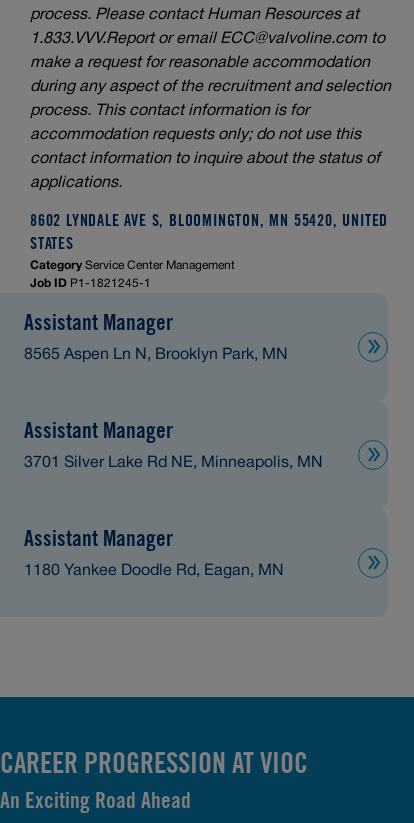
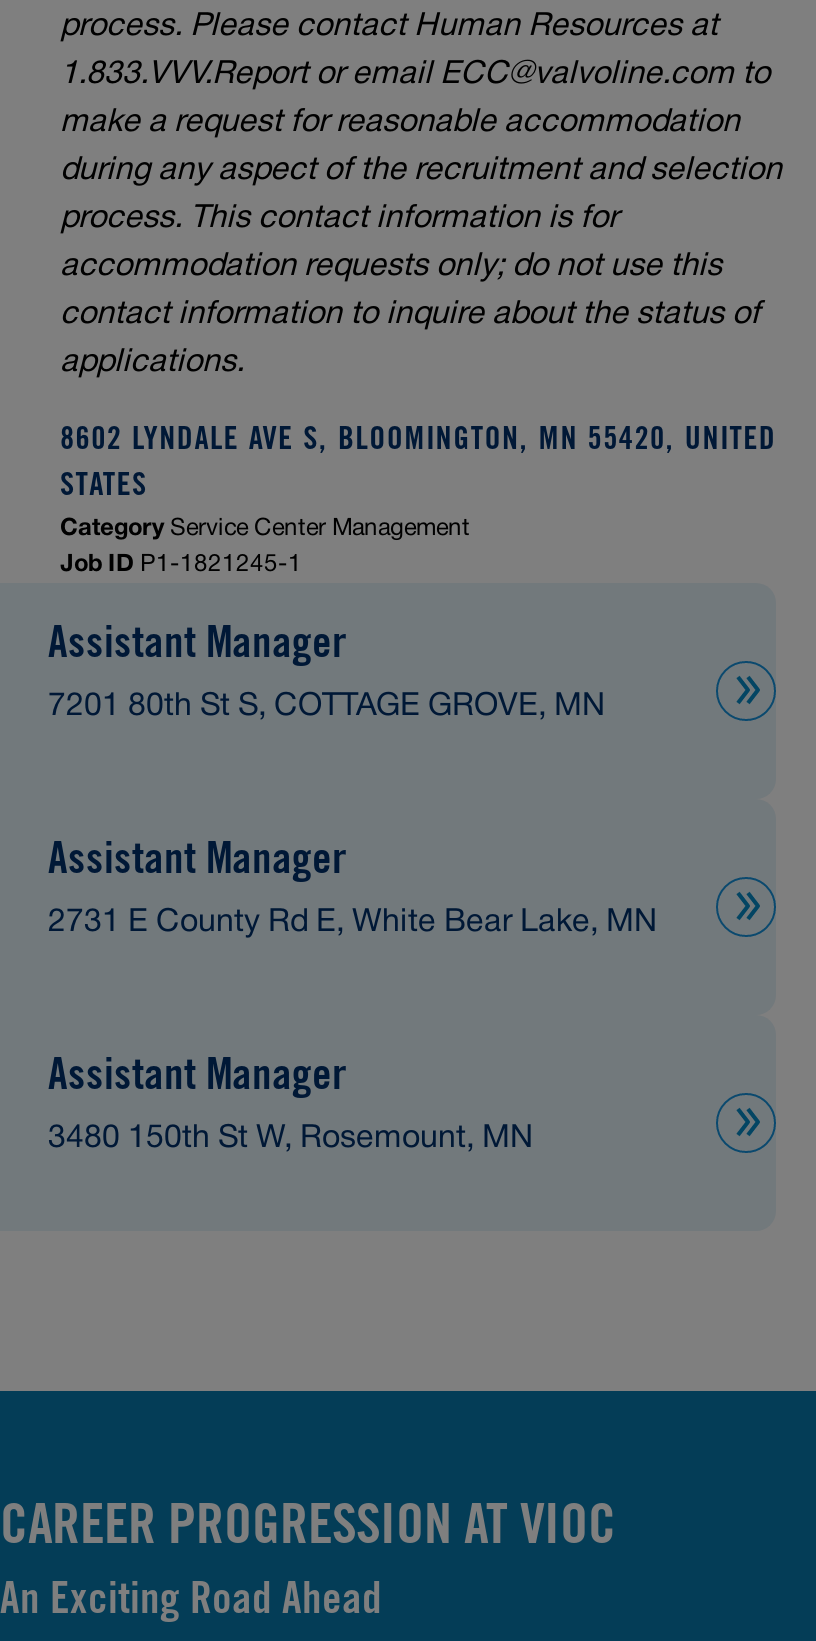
[24,348,288,362] 8565 Aspen Ln N, Brooklyn Park, MN -> [48,693,606,721] 7201 80th St S, COTTAGE GROVE, MN
[24,456,323,470] 3701 Silver Lake Rd NE, Minneapolis, MN -> [48,909,658,937] 2731 E County Rd E, White Bear Lake, MN
[24,564,284,578] 1180 Yankee Doodle Rd, Eagan, MN -> [48,1125,534,1153] 3480 150th St W, Rosemount, MN

